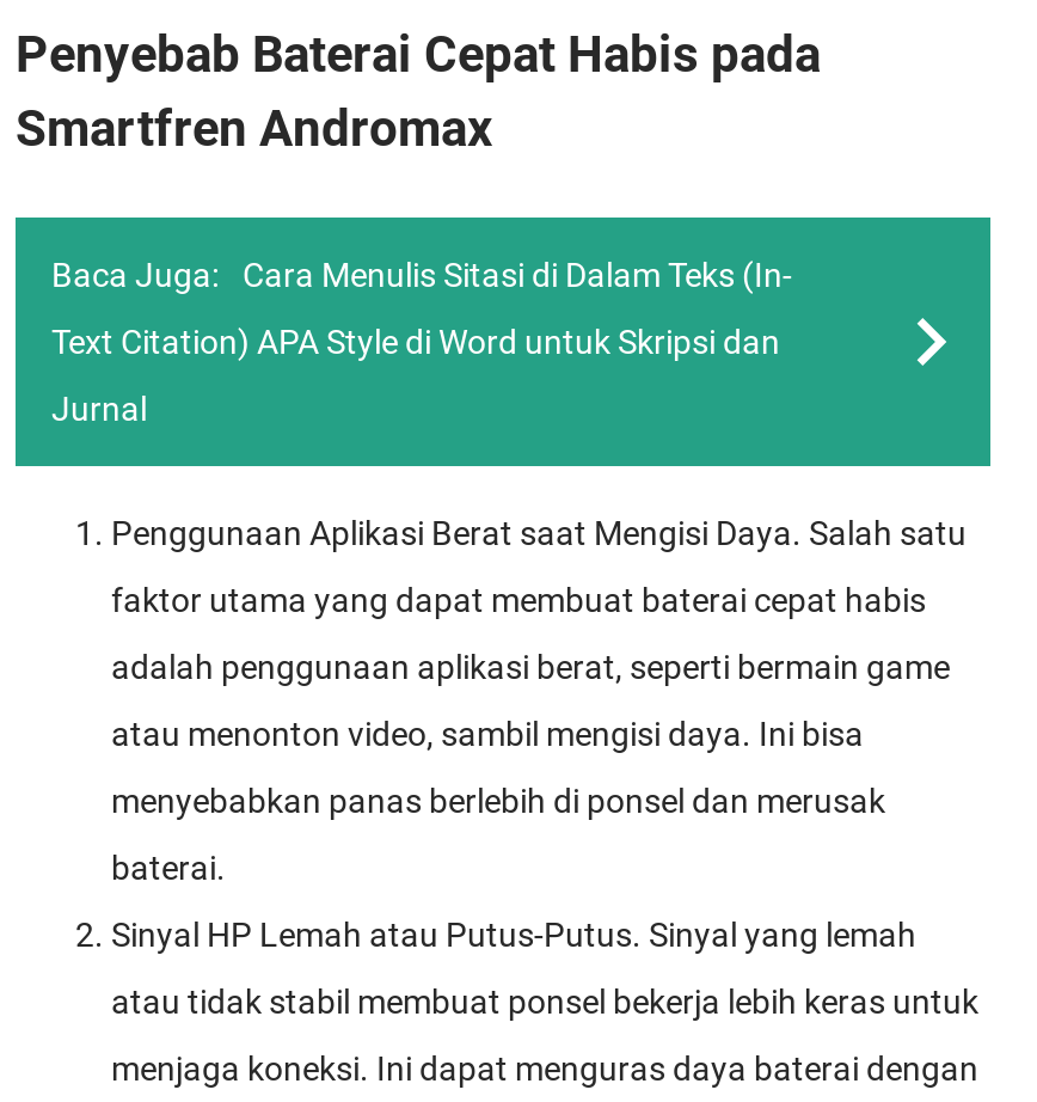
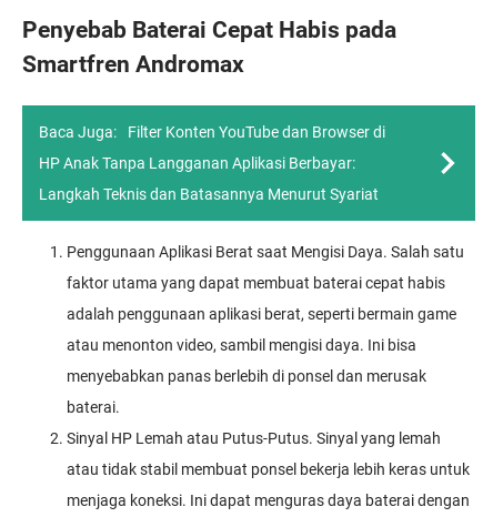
[243,256,792,294] Cara Menulis Sitasi di Dalam Teks (In- -> [128,123,385,141] Filter Konten YouTube dan Browser di
[51,323,780,361] Text Citation) APA Style di Word untuk Skripsi dan -> [39,154,355,172] HP Anak Tanpa Langganan Aplikasi Berbayar:
[51,390,147,428] Jurnal -> [39,185,379,203] Langkah Teknis dan Batasannya Menurut Syariat

